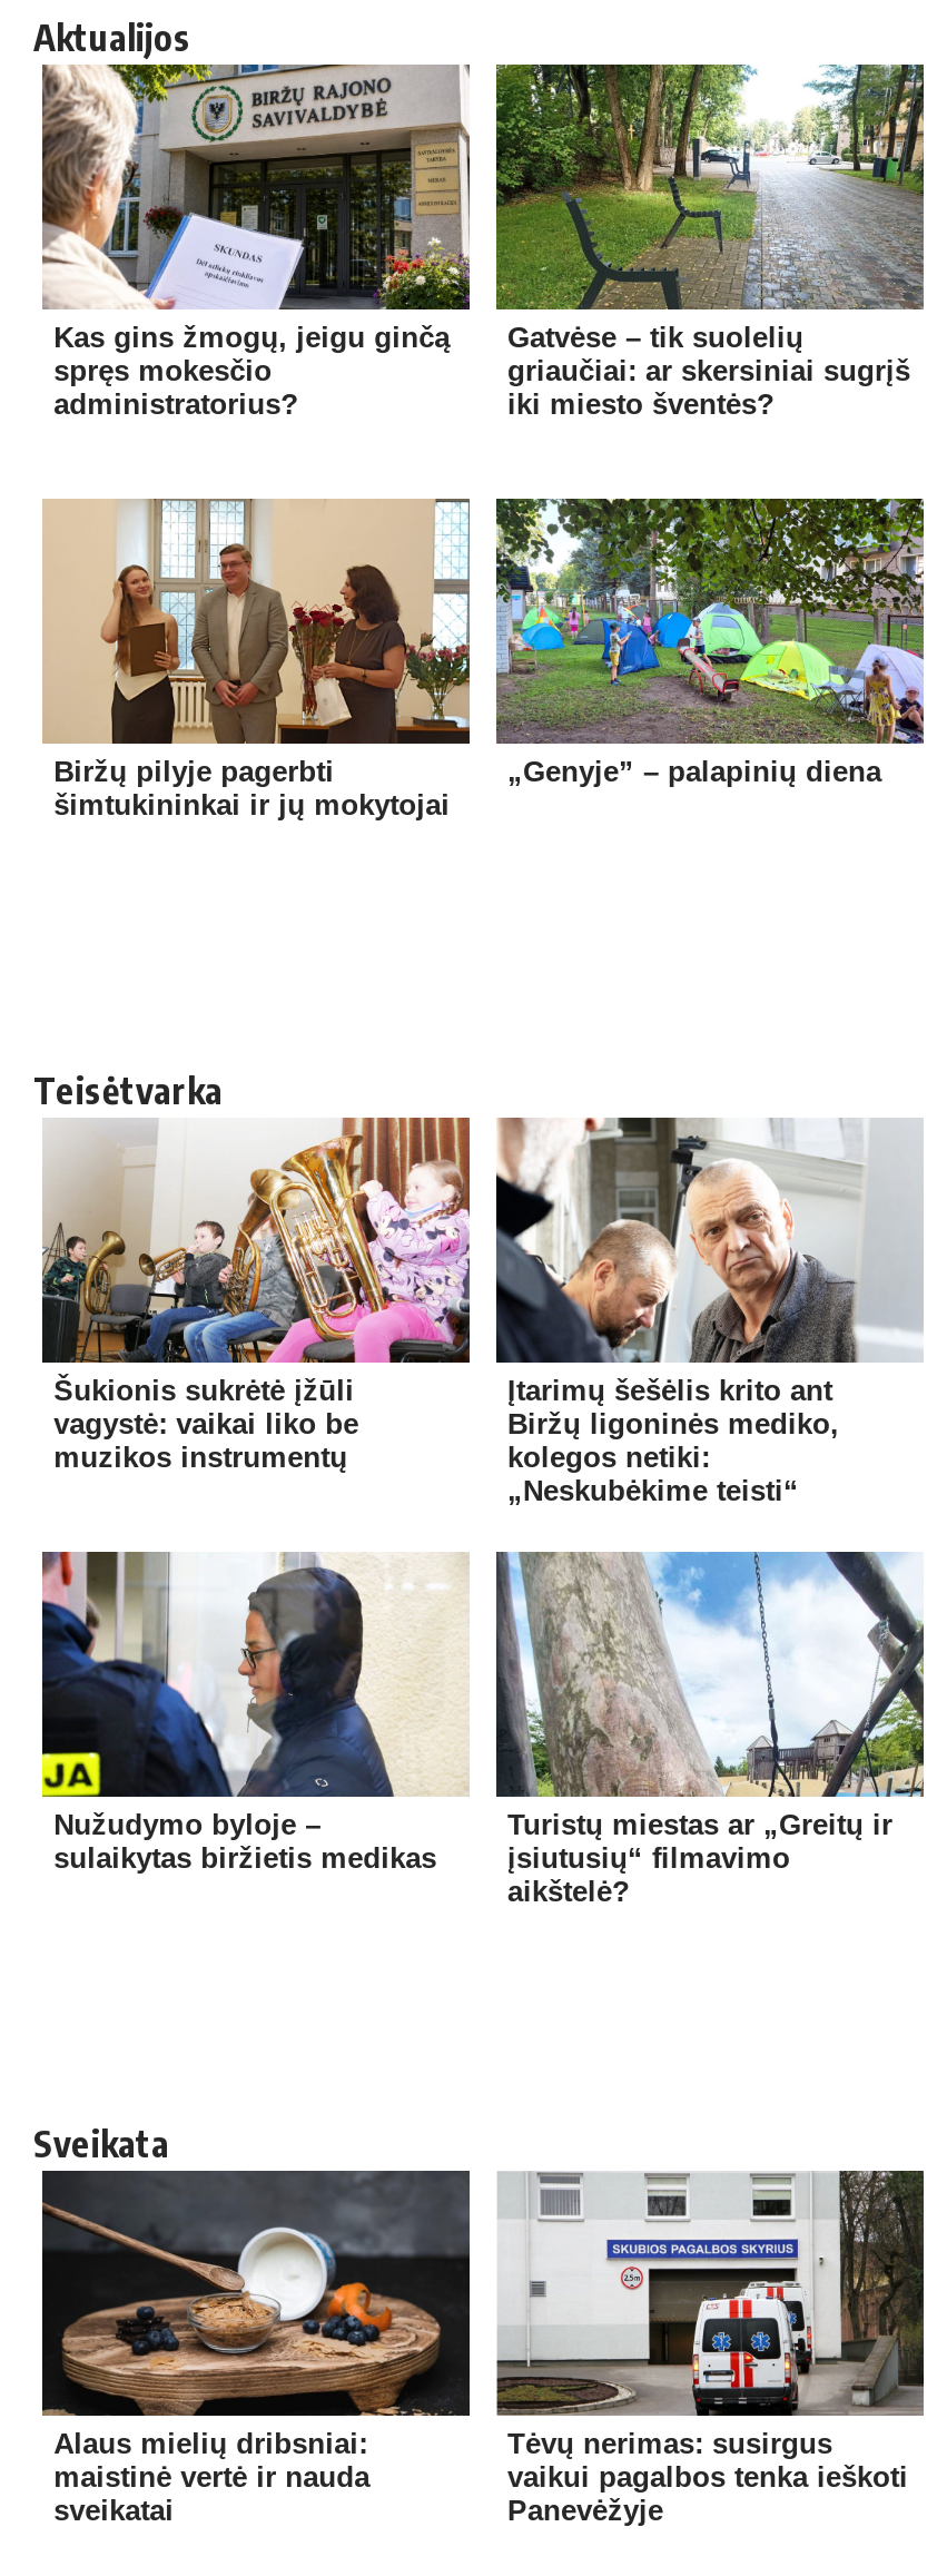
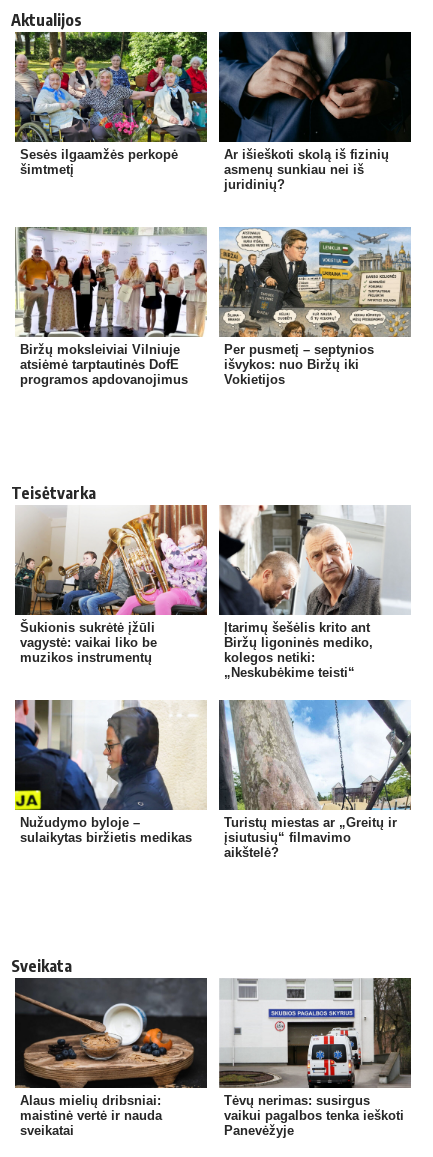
[40,62,472,421] [image] | Kas gins žmogų, jeigu ginčą | spręs mokesčio | administratorius? -> [14,31,208,177] [image] | Sesės ilgaamžės perkopė | šimtmetį
[494,62,926,421] [image] | Gatvėse – tik suolelių | griaučiai: ar skersiniai sugrįš | iki miesto šventės? -> [218,31,412,192] [image] | Ar išieškoti skolą iš fizinių | asmenų sunkiau nei iš | juridinių?
[42,499,472,822] [image] | Biržų pilyje pagerbti | šimtukininkai ir jų mokytojai -> [15,227,207,387] [image] | Biržų moksleiviai Vilniuje | atsiėmė tarptautinės DofE | programos apdovanojimus
[494,496,926,788] [image] | „Genyje” – palapinių diena -> [218,227,412,387] [image] | Per pusmetį – septynios | išvykos: nuo Biržų iki | Vokietijos

